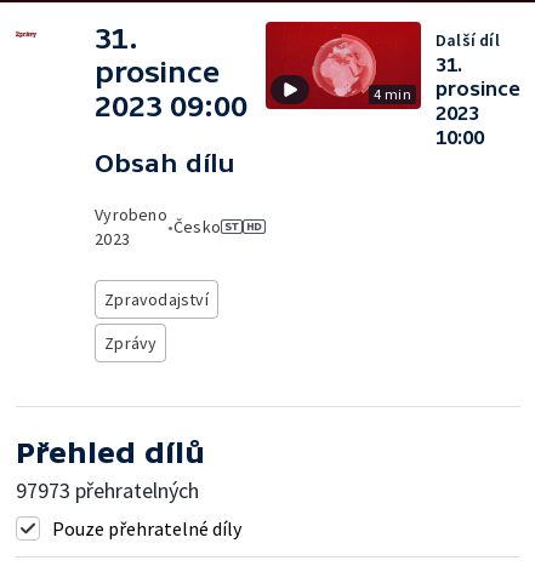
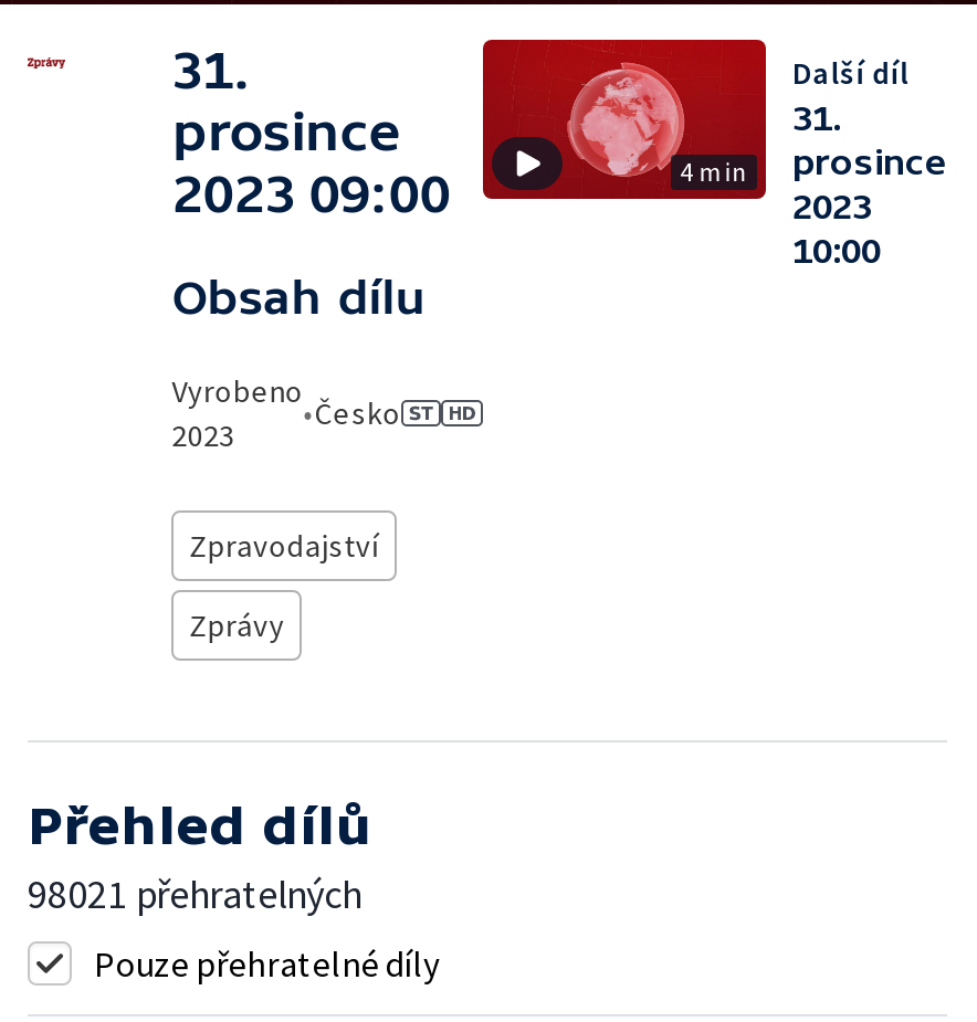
[16,476,199,504] 97973 přehratelných -> [28,868,361,919] 98021 přehratelných

